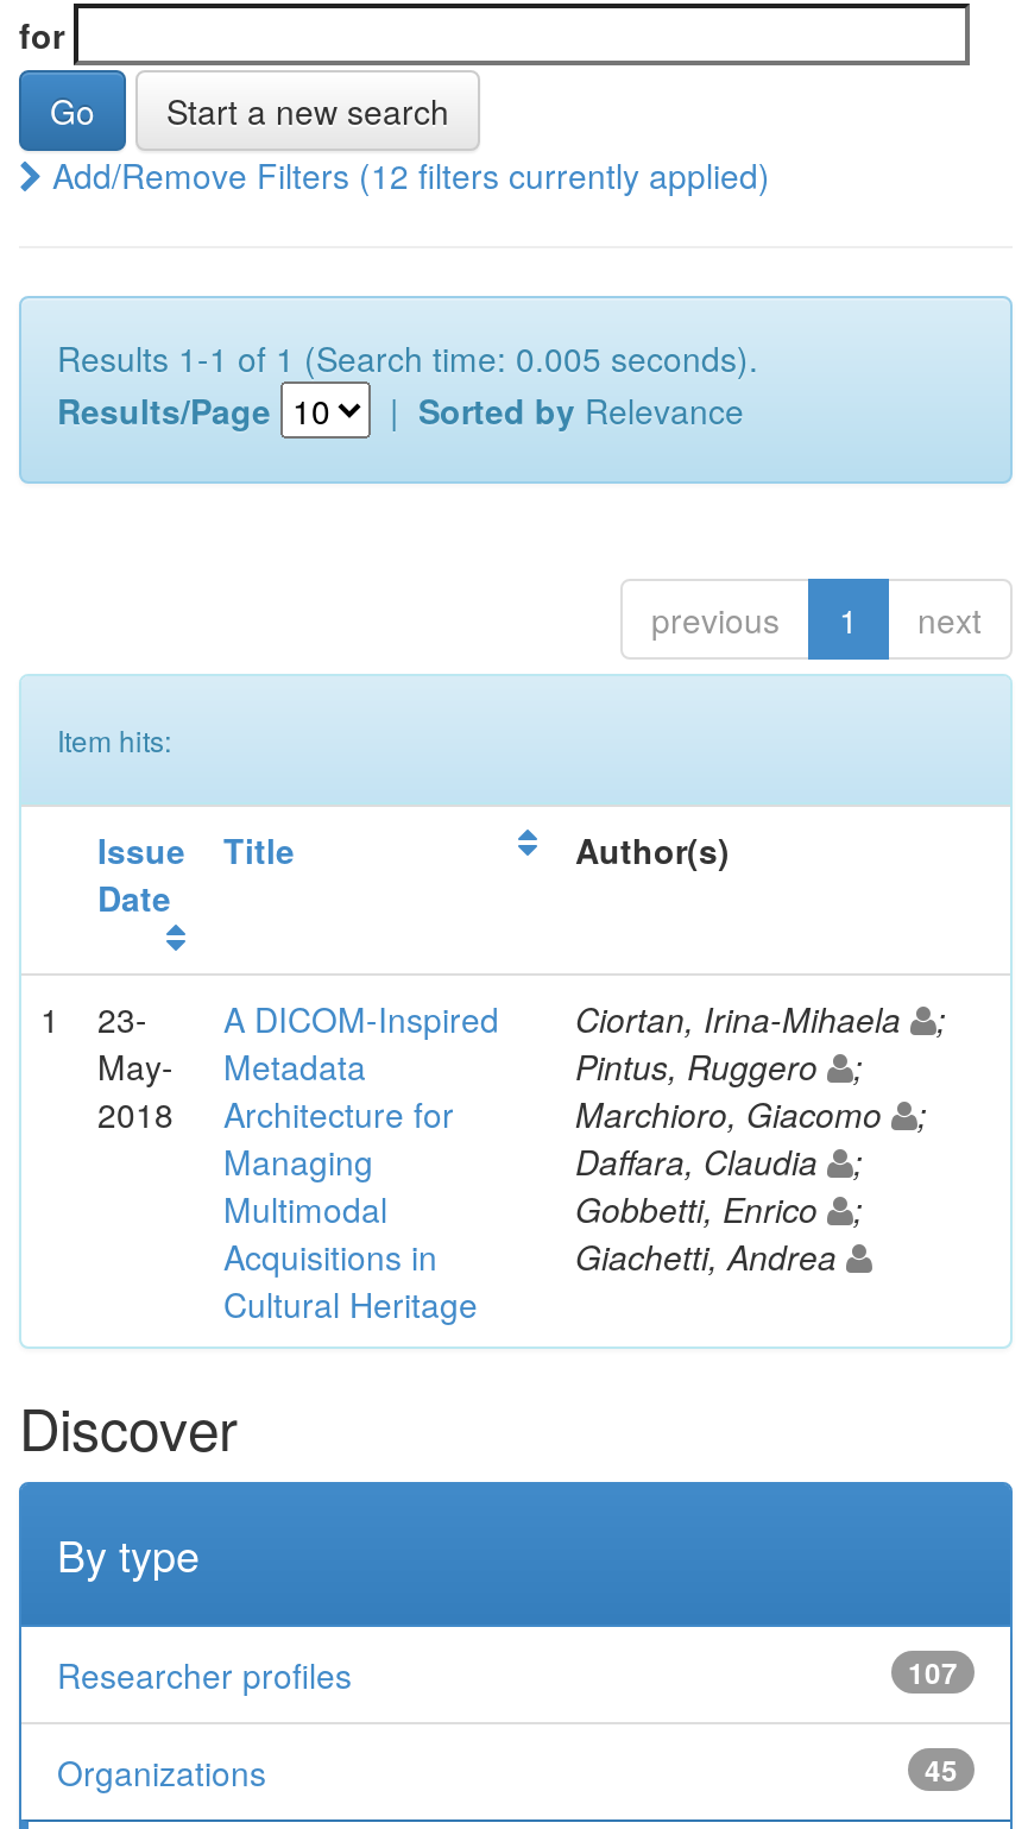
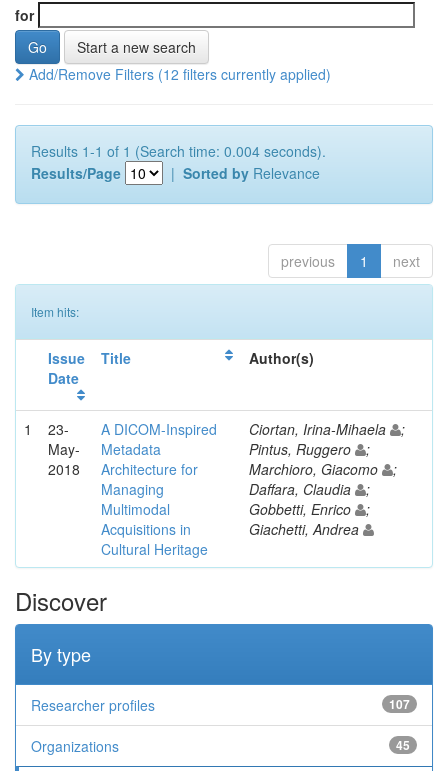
[57,334,758,381] Results 1-1 of 1 (Search time: 0.005 seconds). -> [31,141,326,161] Results 1-1 of 1 (Search time: 0.004 seconds).

